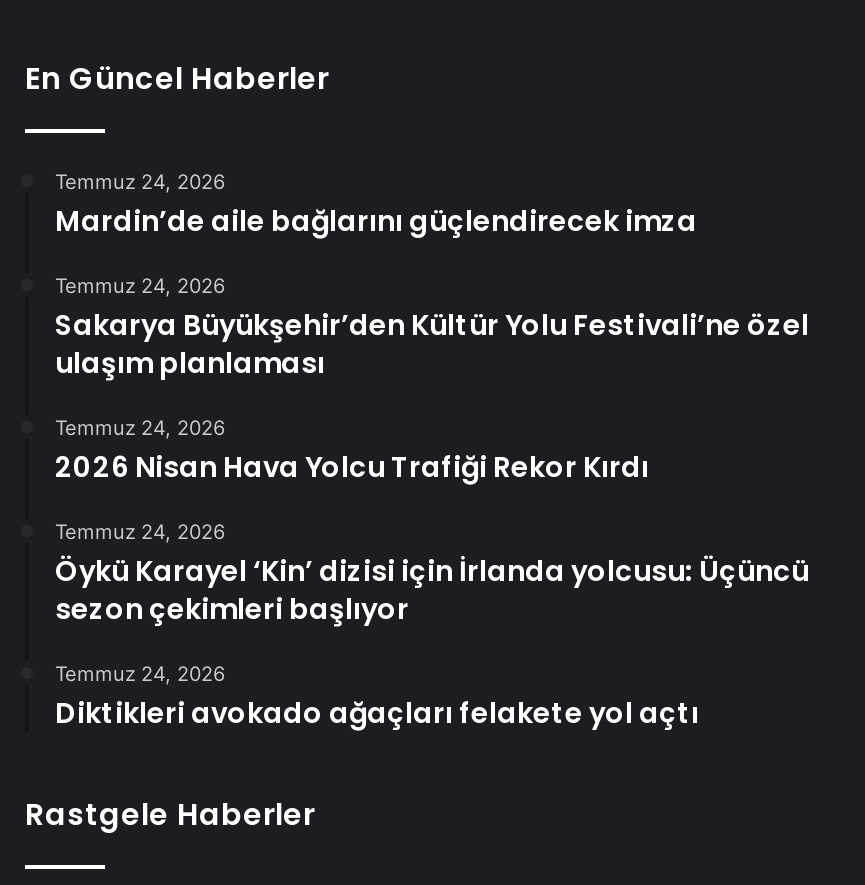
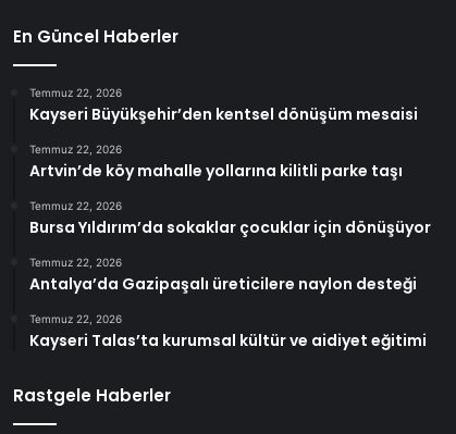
[55,169,697,241] Temmuz 24, 2026 | Mardin’de aile bağlarını güçlendirecek imza -> [29,86,418,125] Temmuz 22, 2026 | Kayseri Büyükşehir’den kentsel dönüşüm mesaisi
[55,273,809,383] Temmuz 24, 2026 | Sakarya Büyükşehir’den Kültür Yolu Festivali’ne özel | ulaşım planlaması -> [29,142,403,181] Temmuz 22, 2026 | Artvin’de köy mahalle yollarına kilitli parke taşı
[55,415,649,487] Temmuz 24, 2026 | 2026 Nisan Hava Yolcu Trafiği Rekor Kırdı -> [29,199,431,238] Temmuz 22, 2026 | Bursa Yıldırım’da sokaklar çocuklar için dönüşüyor
[55,519,809,629] Temmuz 24, 2026 | Öykü Karayel ‘Kin’ dizisi için İrlanda yolcusu: Üçüncü | sezon çekimleri başlıyor -> [29,255,417,295] Temmuz 22, 2026 | Antalya’da Gazipaşalı üreticilere naylon desteği
[55,661,699,733] Temmuz 24, 2026 | Diktikleri avokado ağaçları felakete yol açtı -> [29,312,427,351] Temmuz 22, 2026 | Kayseri Talas’ta kurumsal kültür ve aidiyet eğitimi

